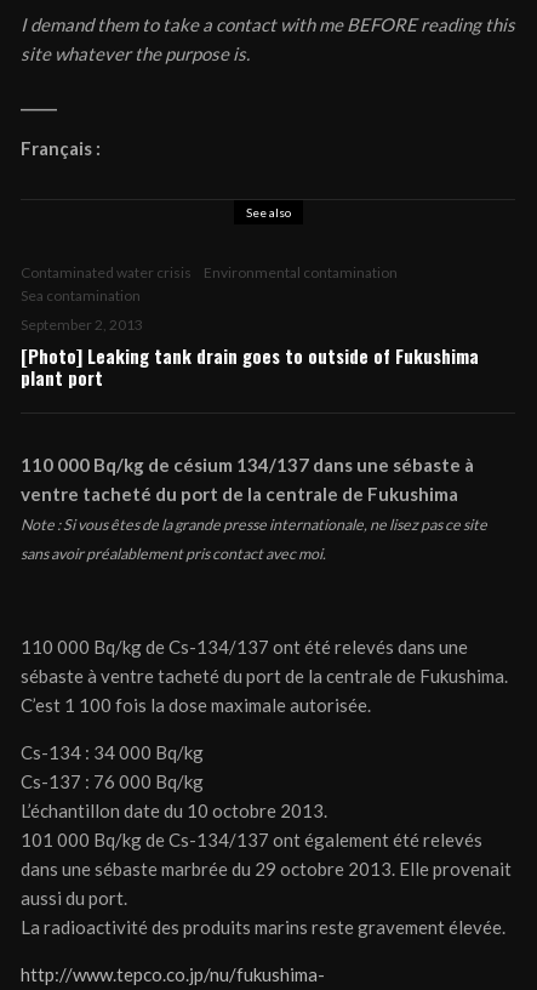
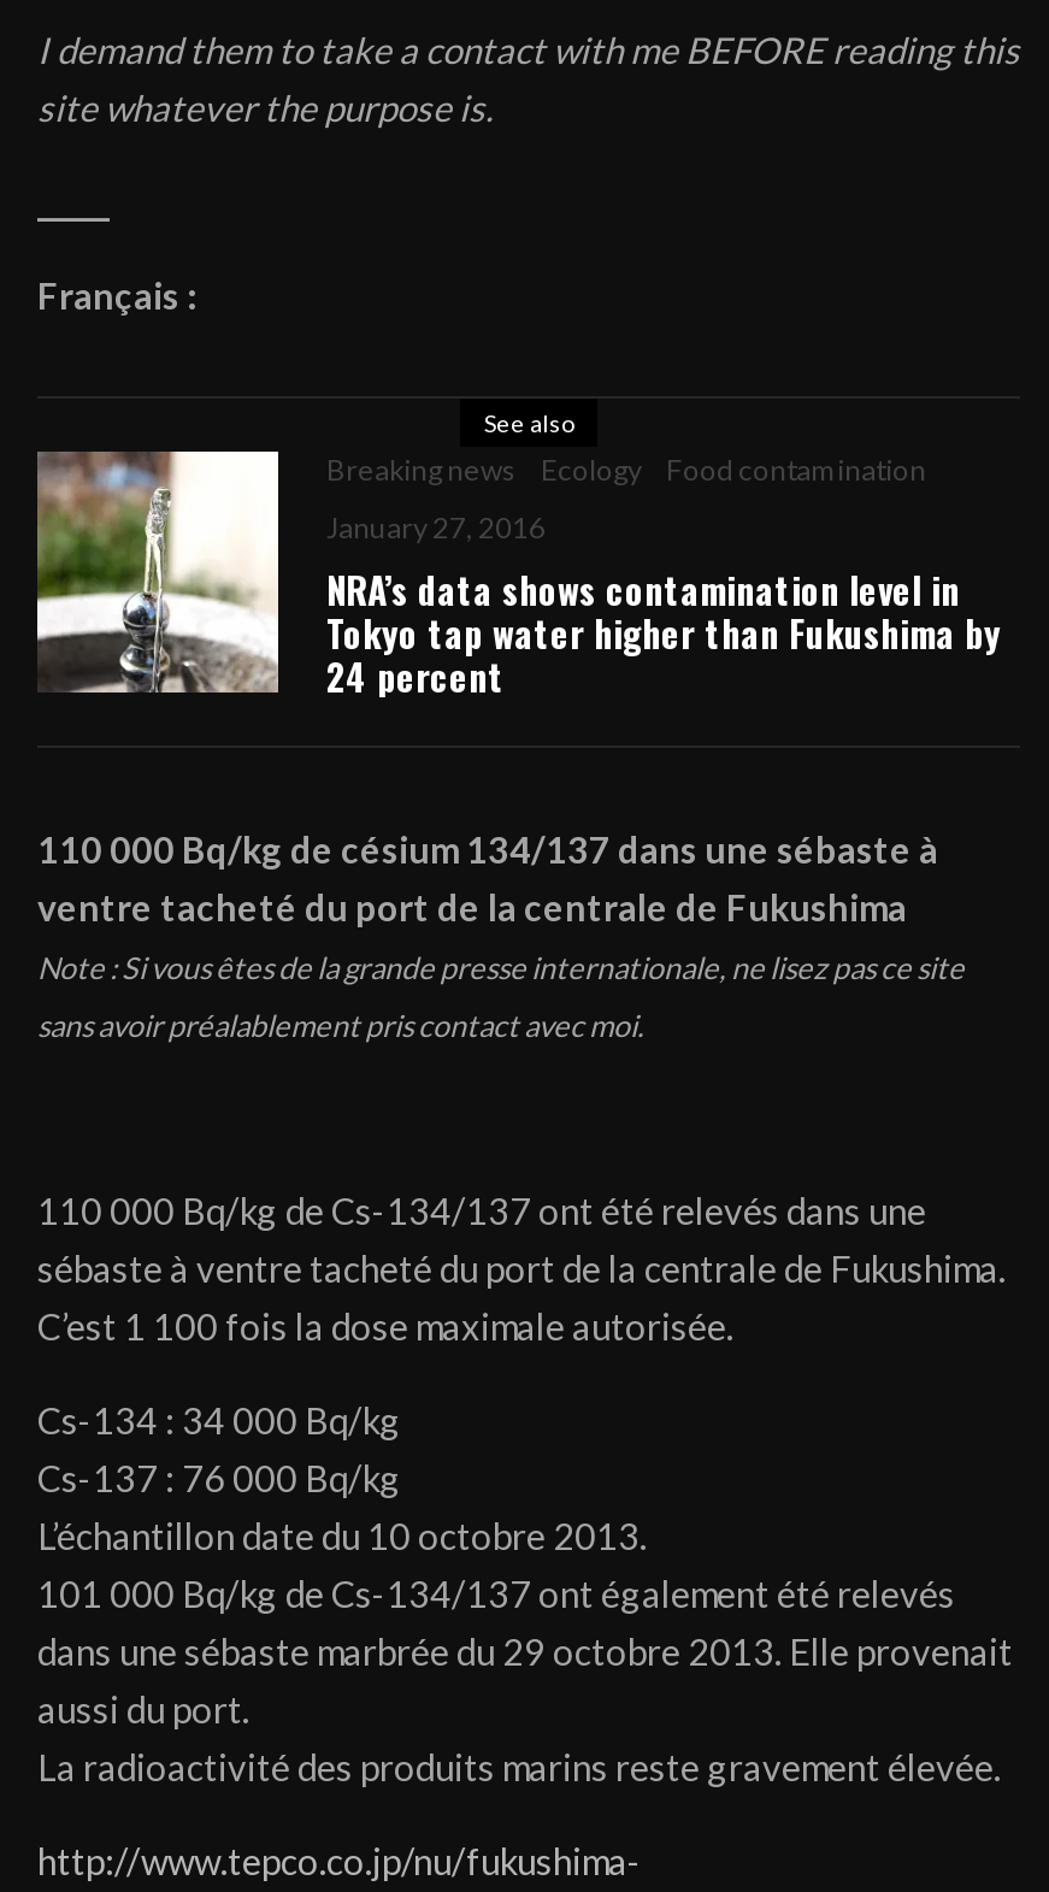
[21,263,398,305] Contaminated water crisis | Environmental contamination | Sea contamination -> [326,452,926,488] Breaking news | Ecology | Food contamination
[21,315,479,391] September 2, 2013 | [Photo] Leaking tank drain goes to outside of Fukushima | plant port -> [326,509,1001,702] January 27, 2016 | NRA’s data shows contamination level in | Tokyo tap water higher than Fukushima by | 24 percent

